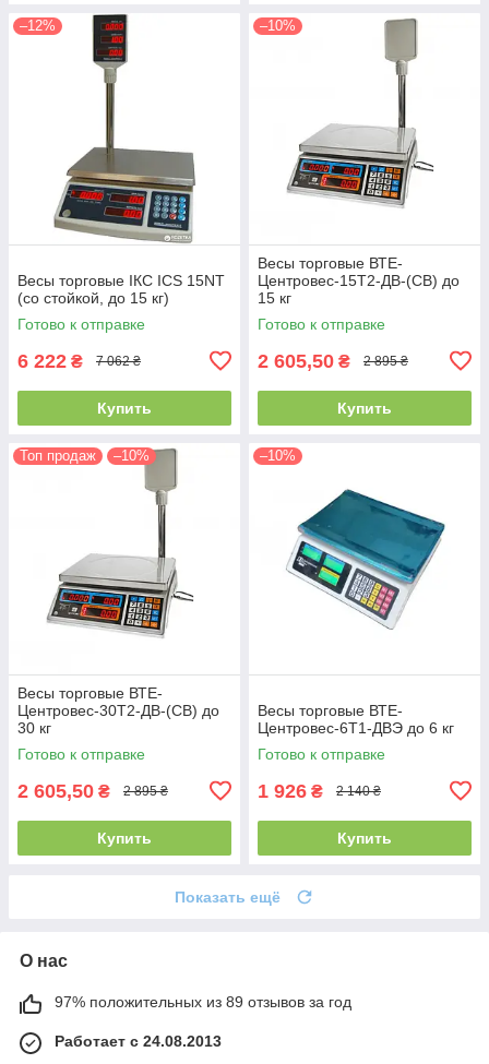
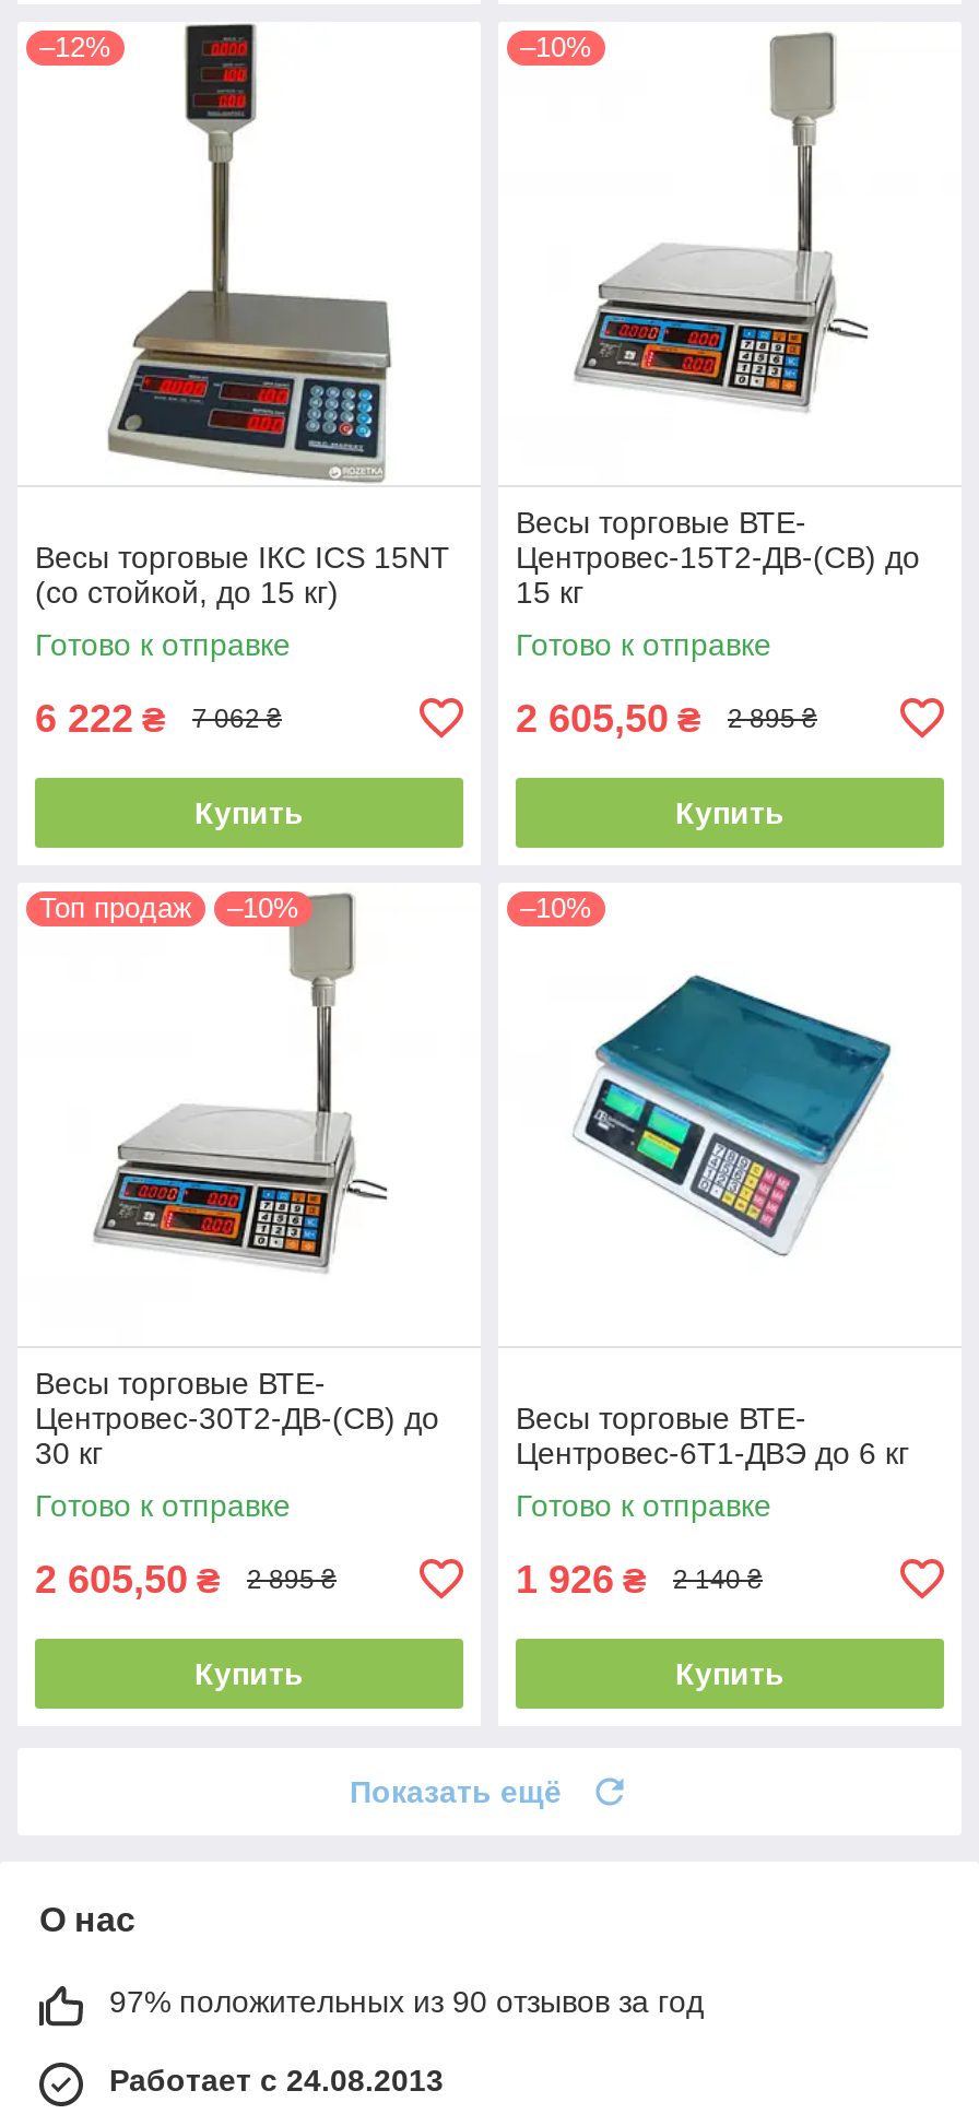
[55,993,351,1010] 97% положительных из 89 отзывов за год -> [109,1984,704,2018] 97% положительных из 90 отзывов за год

